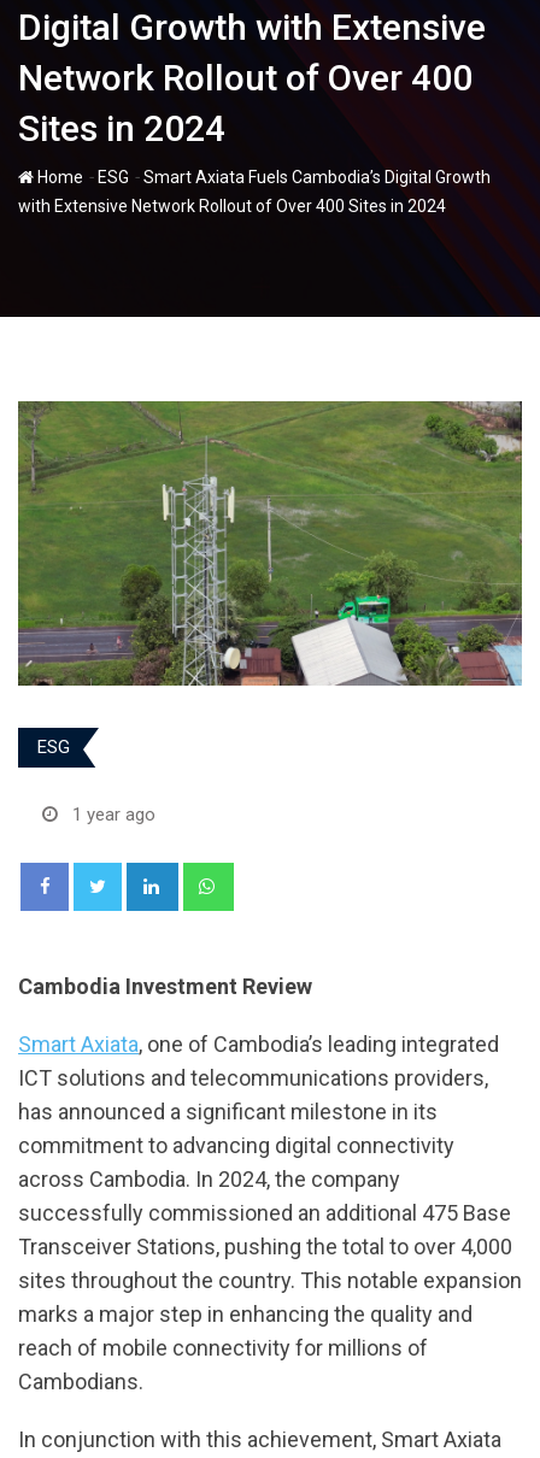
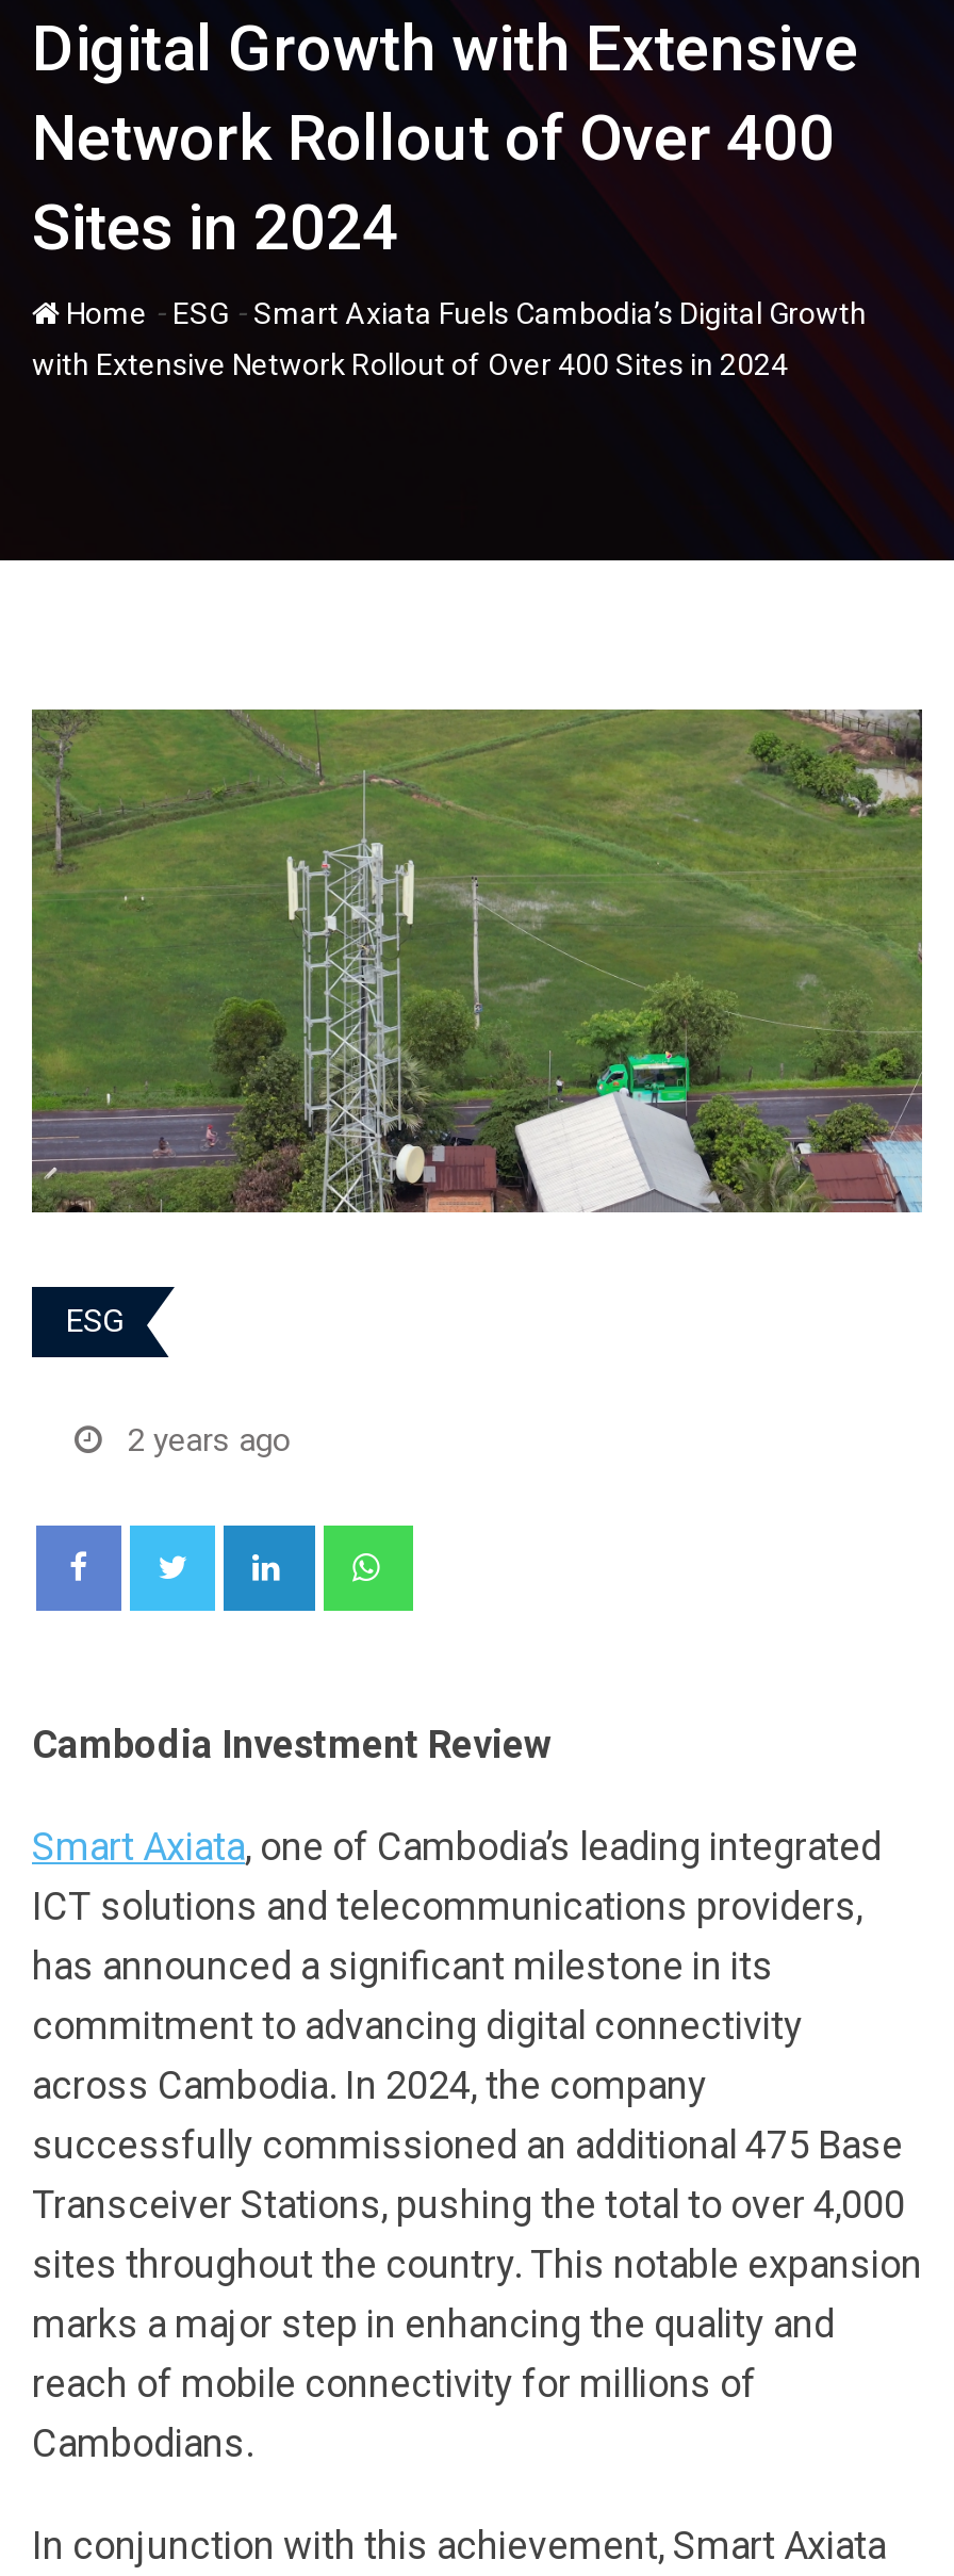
[72,803,155,825] 1 year ago -> [128,1420,292,1458] 2 years ago

